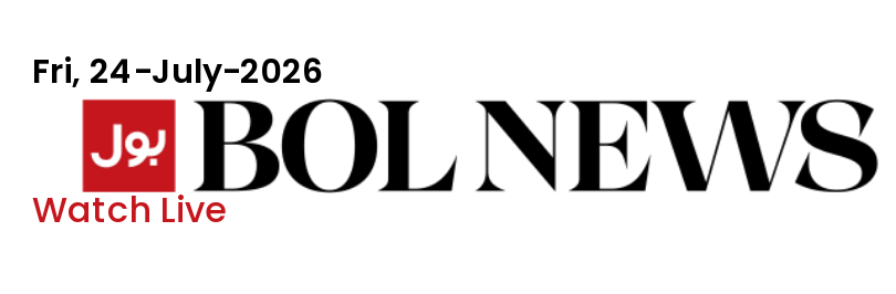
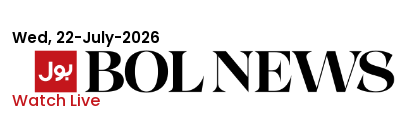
[32,48,324,94] Fri, 24-July-2026 -> [12,27,160,48] Wed, 22-July-2026

